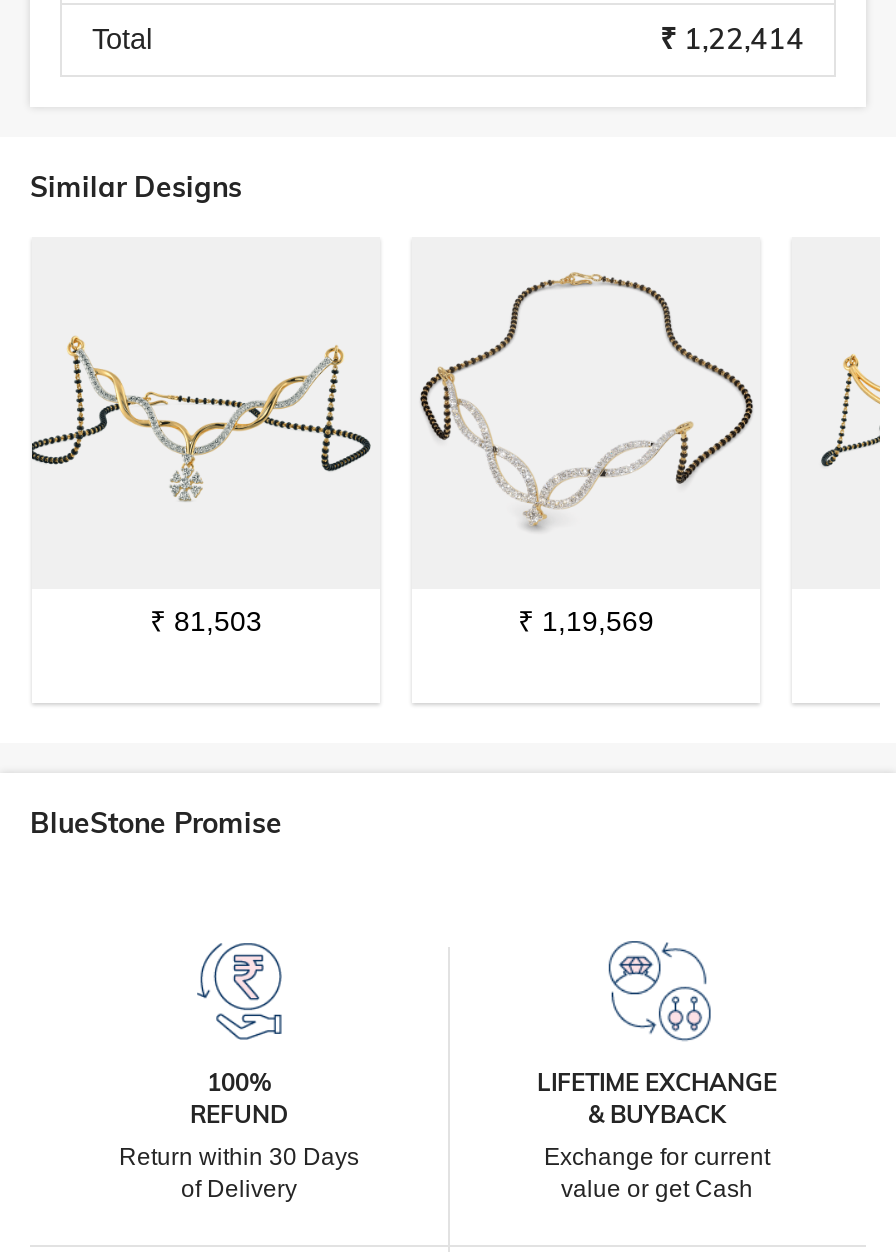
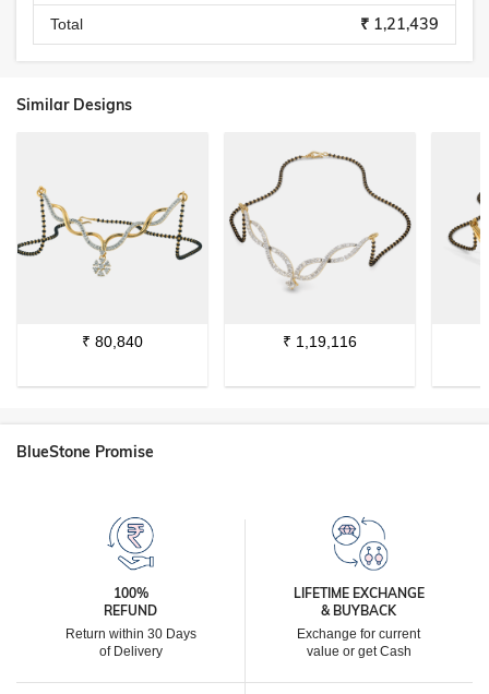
[660,21,804,57] ₹ 1,22,414 -> [360,14,439,34] ₹ 1,21,439
[818,349,882,469] [image] -> [446,192,481,258] [image]
[150,605,262,637] ₹81,503 -> [82,333,143,350] ₹80,840
[518,605,654,637] ₹1,19,569 -> [283,333,357,350] ₹1,19,116

